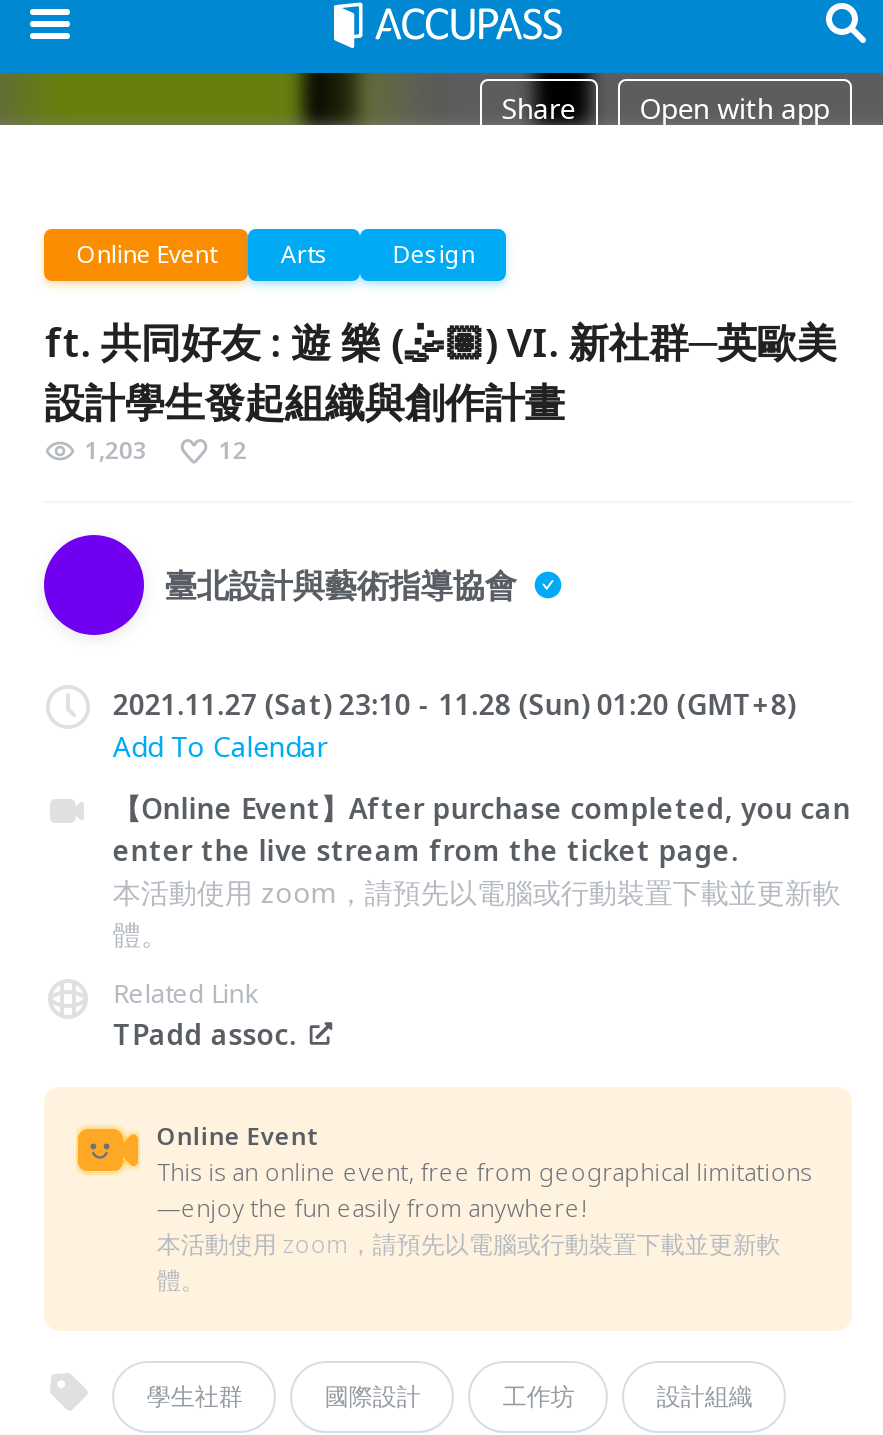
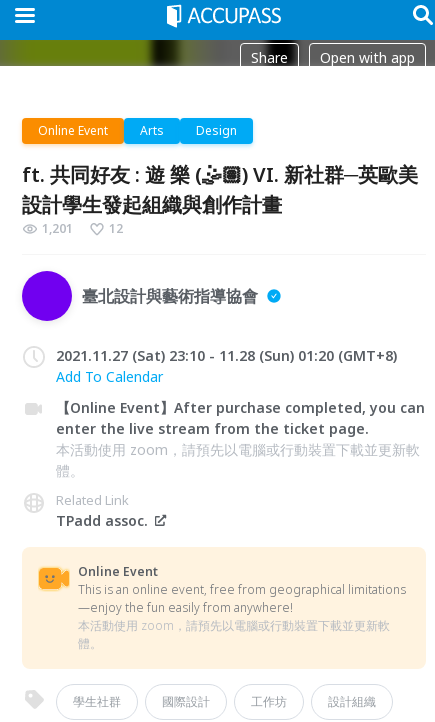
[85,433,147,467] 1,203 -> [42,220,73,237] 1,201

